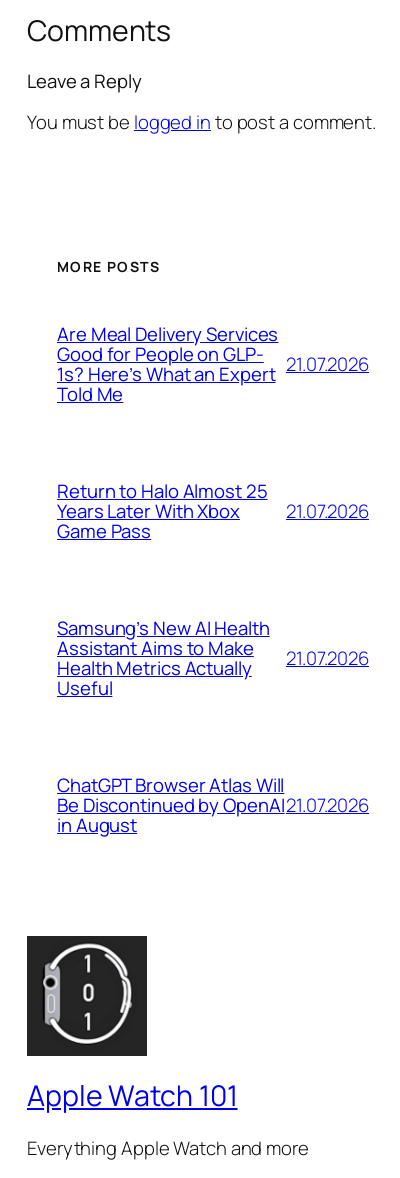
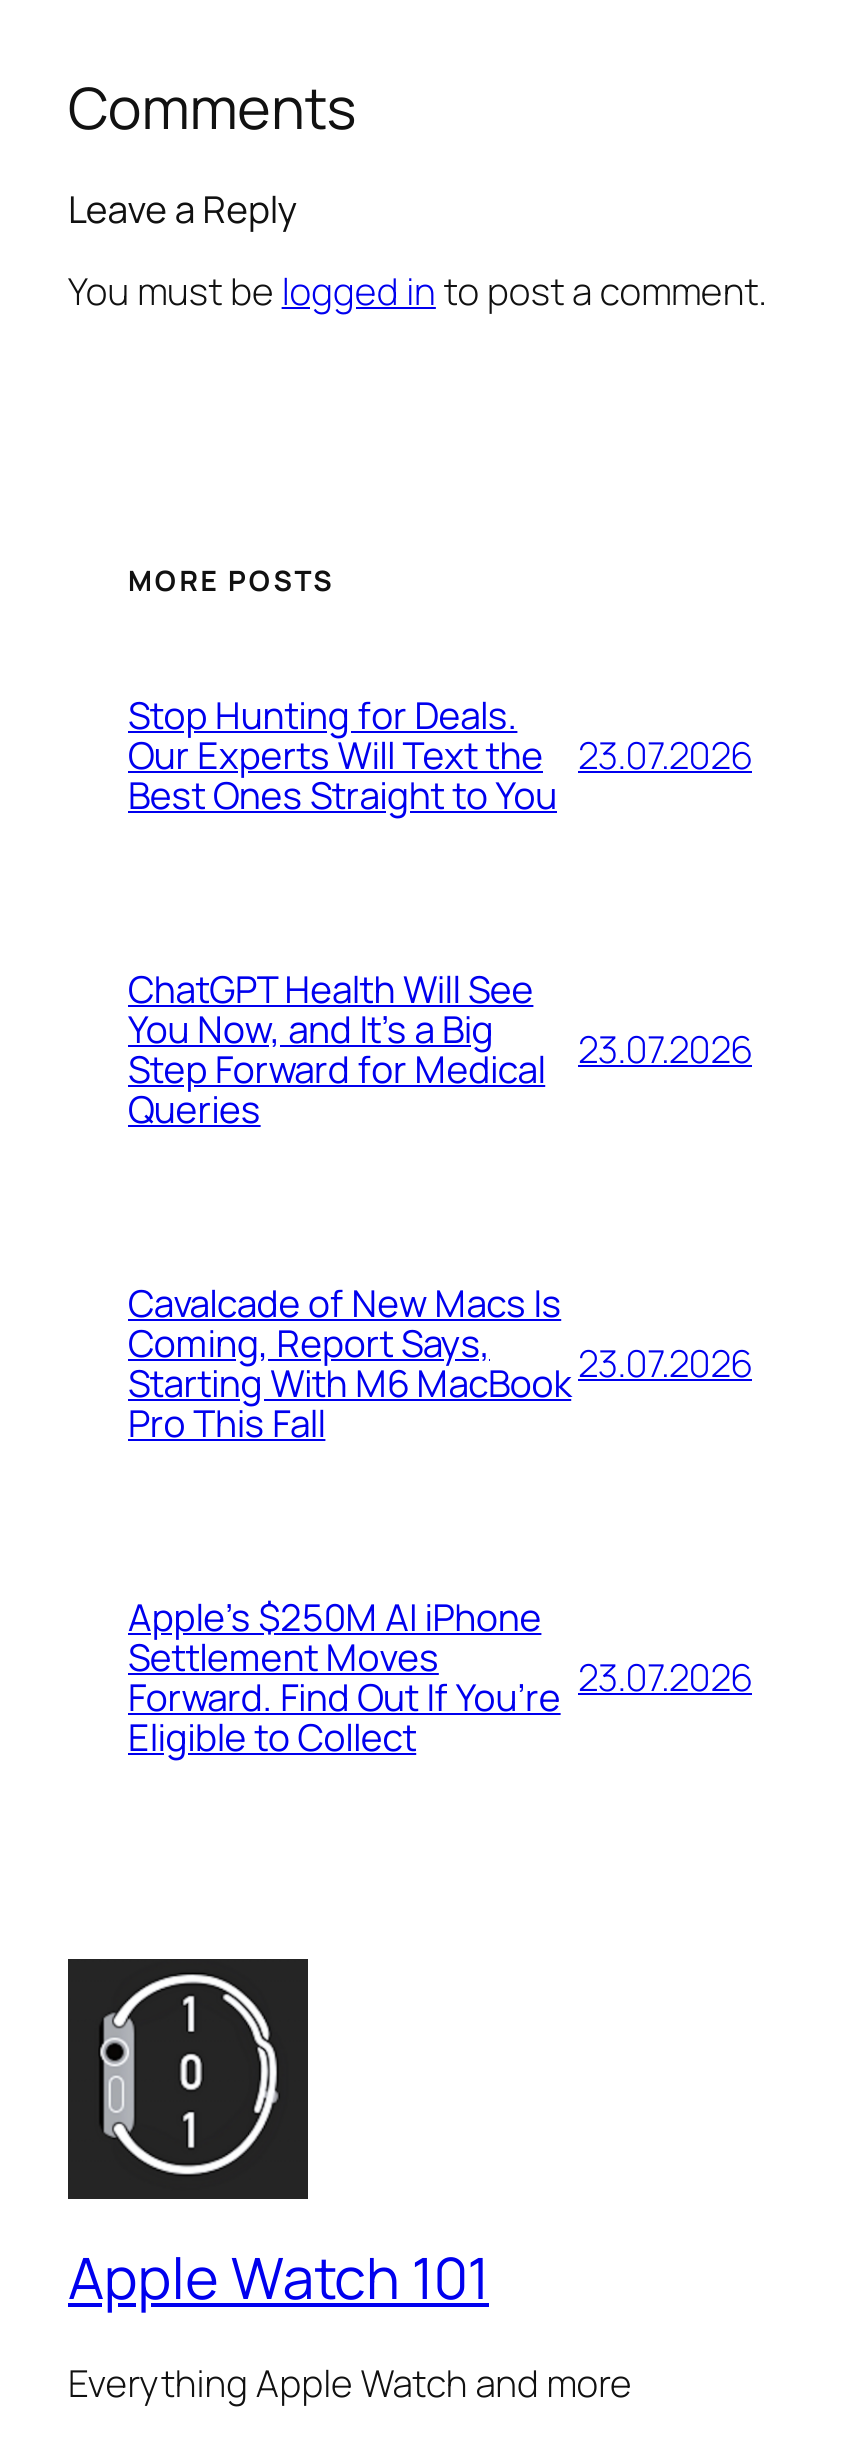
[57,321,278,407] Are Meal Delivery Services | Good for People on GLP- | 1s? Here’s What an Expert | Told Me -> [128,689,557,821] Stop Hunting for Deals. | Our Experts Will Text the | Best Ones Straight to You
[286,350,369,376] 21.07.2026 -> [578,728,752,780] 23.07.2026
[57,478,268,544] Return to Halo Almost 25 | Years Later With Xbox | Game Pass -> [128,963,545,1135] ChatGPT Health Will See | You Now, and It’s a Big | Step Forward for Medical | Queries
[286,497,369,523] 21.07.2026 -> [578,1022,752,1074] 23.07.2026
[57,615,270,701] Samsung’s New AI Health | Assistant Aims to Make | Health Metrics Actually | Useful -> [128,1277,571,1449] Cavalcade of New Macs Is | Coming, Report Says, | Starting With M6 MacBook | Pro This Fall
[286,644,369,670] 21.07.2026 -> [578,1336,752,1388] 23.07.2026
[57,772,284,838] ChatGPT Browser Atlas Will | Be Discontinued by OpenAI | in August -> [128,1591,561,1763] Apple’s $250M AI iPhone | Settlement Moves | Forward. Find Out If You’re | Eligible to Collect
[286,791,369,817] 21.07.2026 -> [578,1650,752,1702] 23.07.2026

